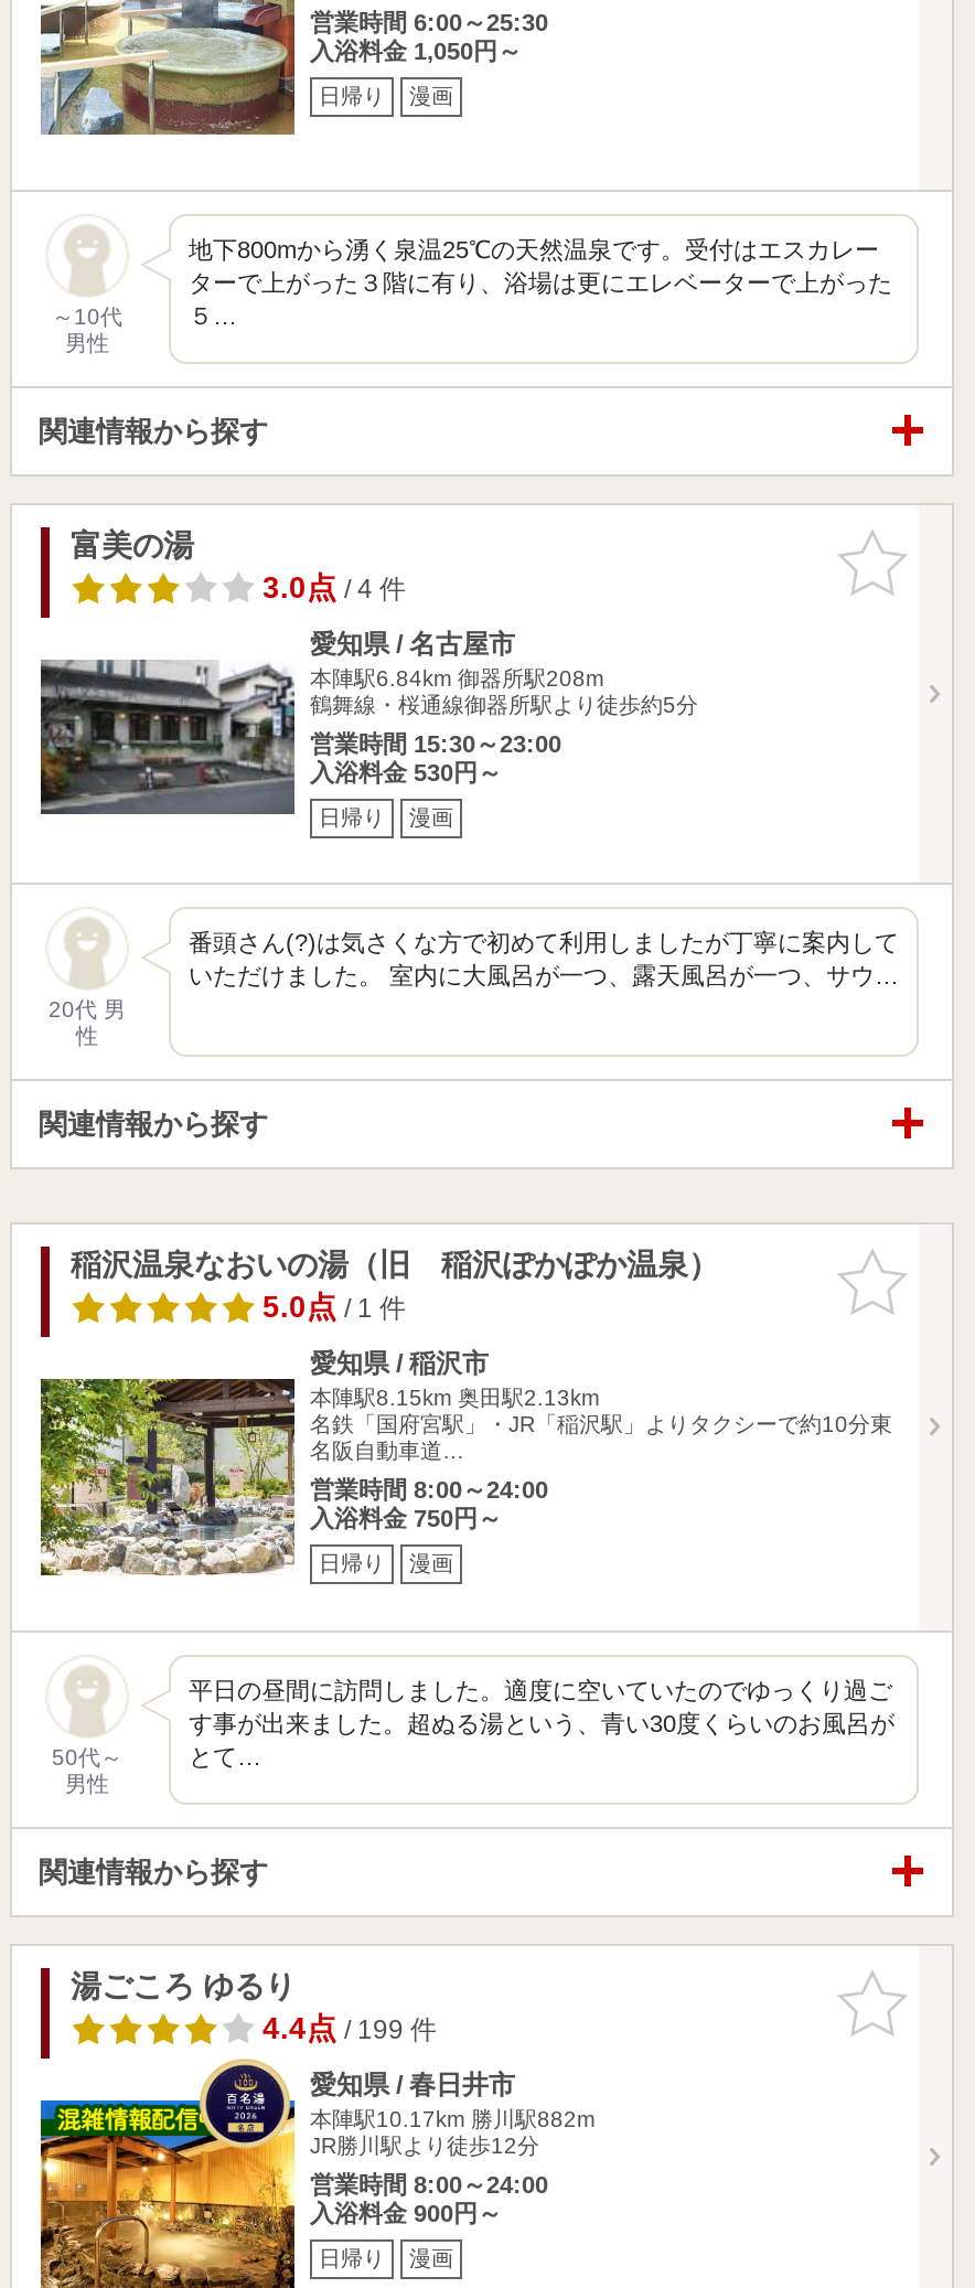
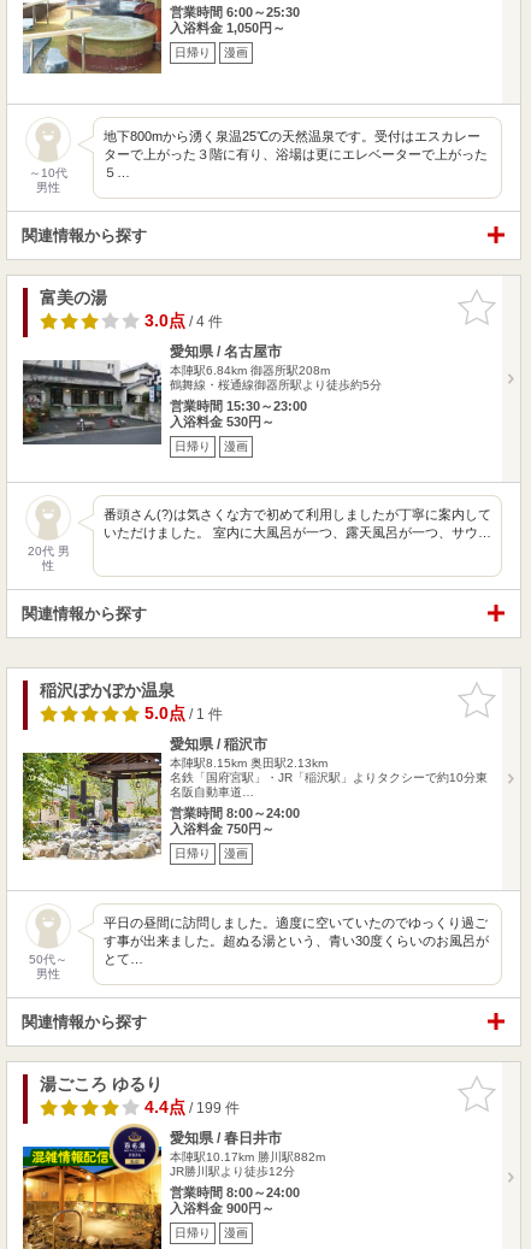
[71,1246,719,1281] 稲沢温泉なおいの湯（旧 稲沢ぽかぽか温泉） -> [39,680,174,699] 稲沢ぽかぽか温泉

